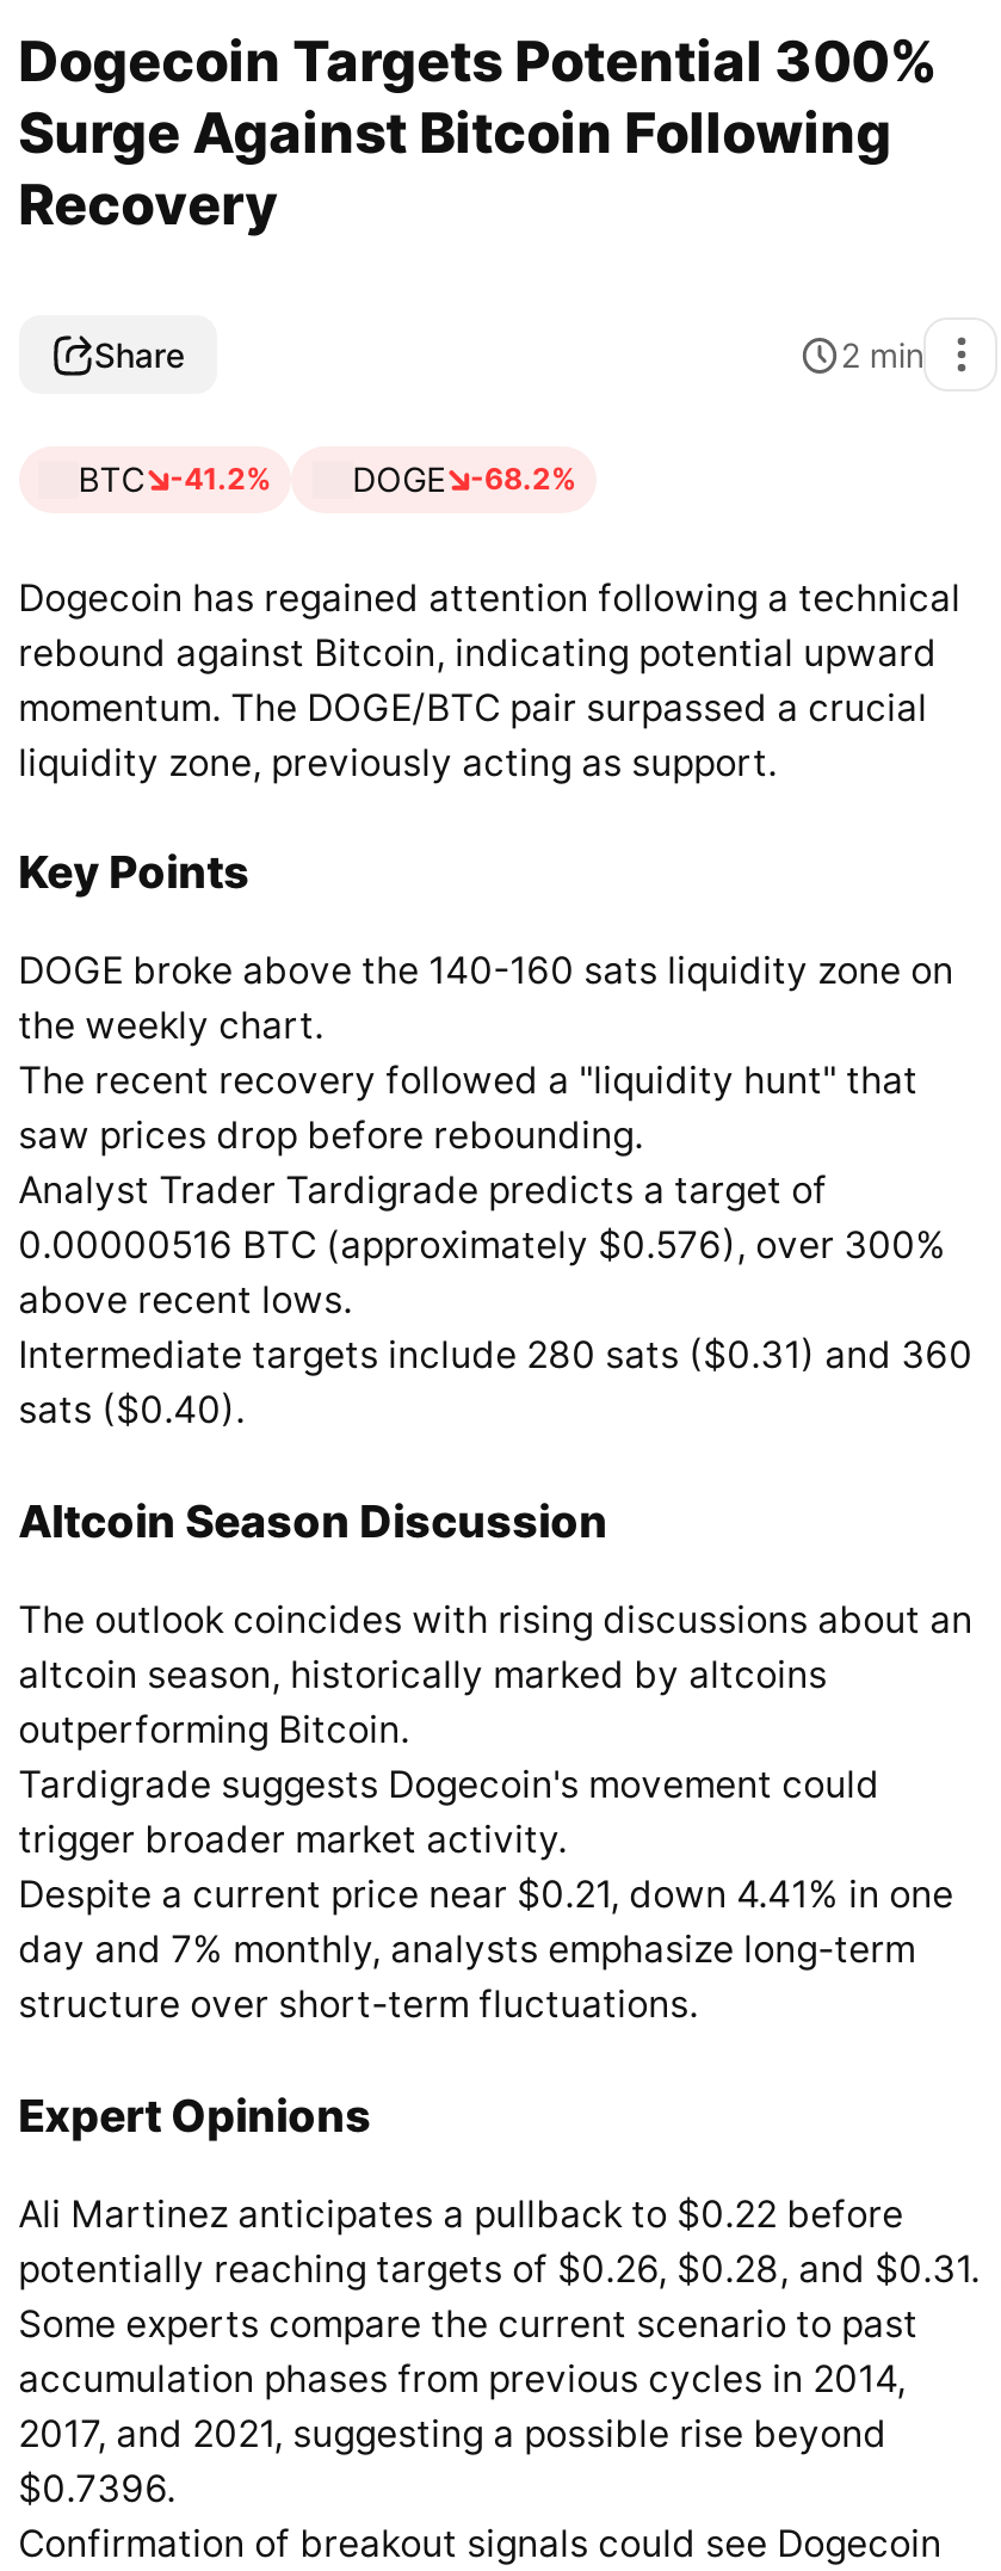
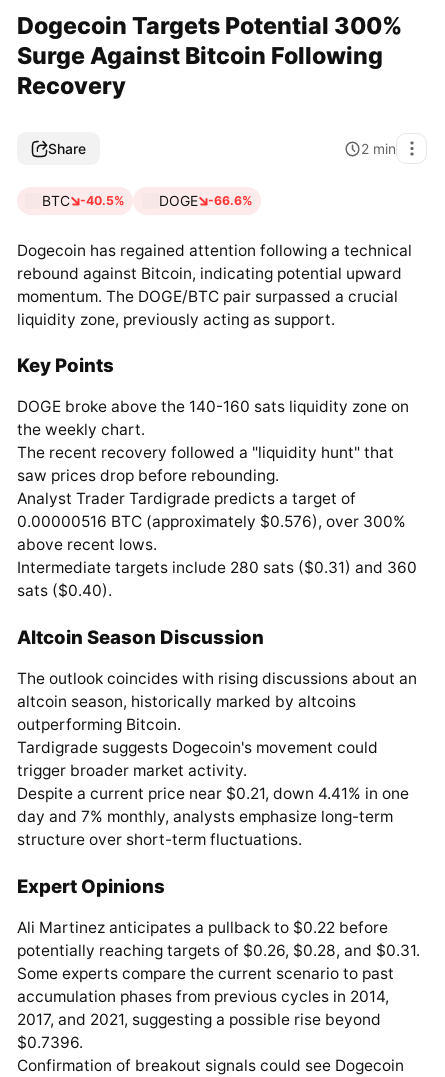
[78,459,272,499] BTC -41.2% -> [42,192,125,209] BTC -40.5%
[352,459,577,499] DOGE -68.2% -> [159,192,253,209] DOGE -66.6%

